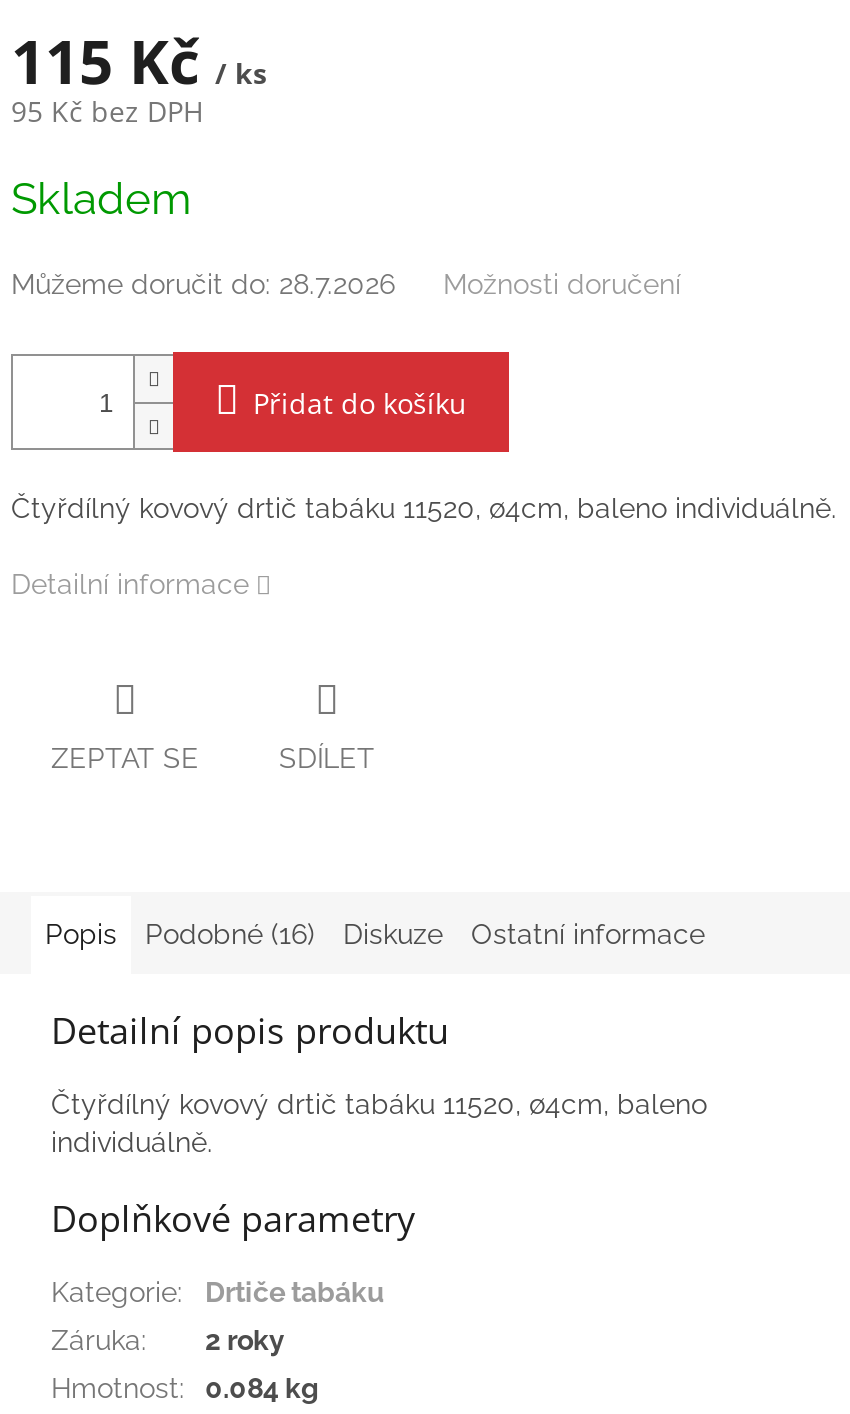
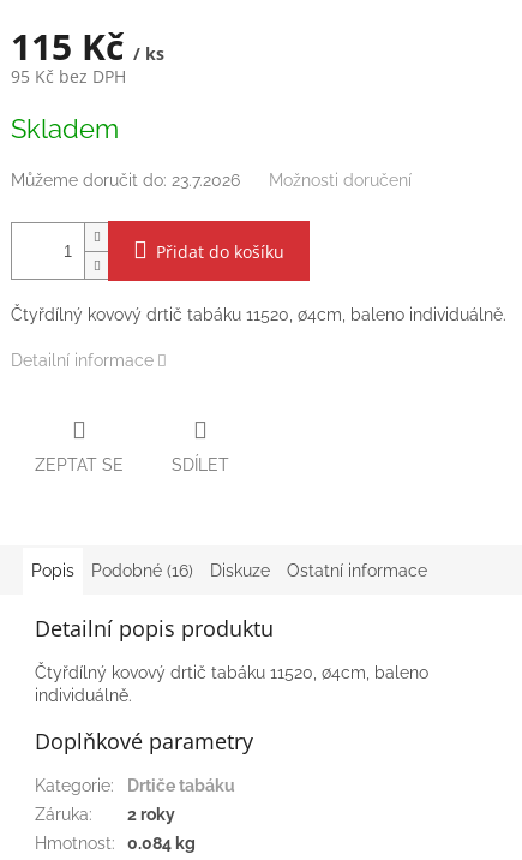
[11,268,395,300] Můžeme doručit do: 28.7.2026 -> [11,171,240,190] Můžeme doručit do: 23.7.2026

